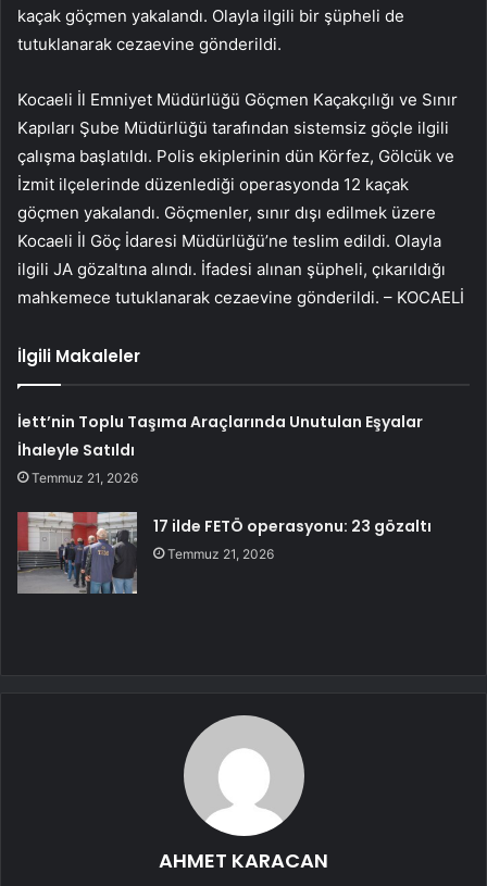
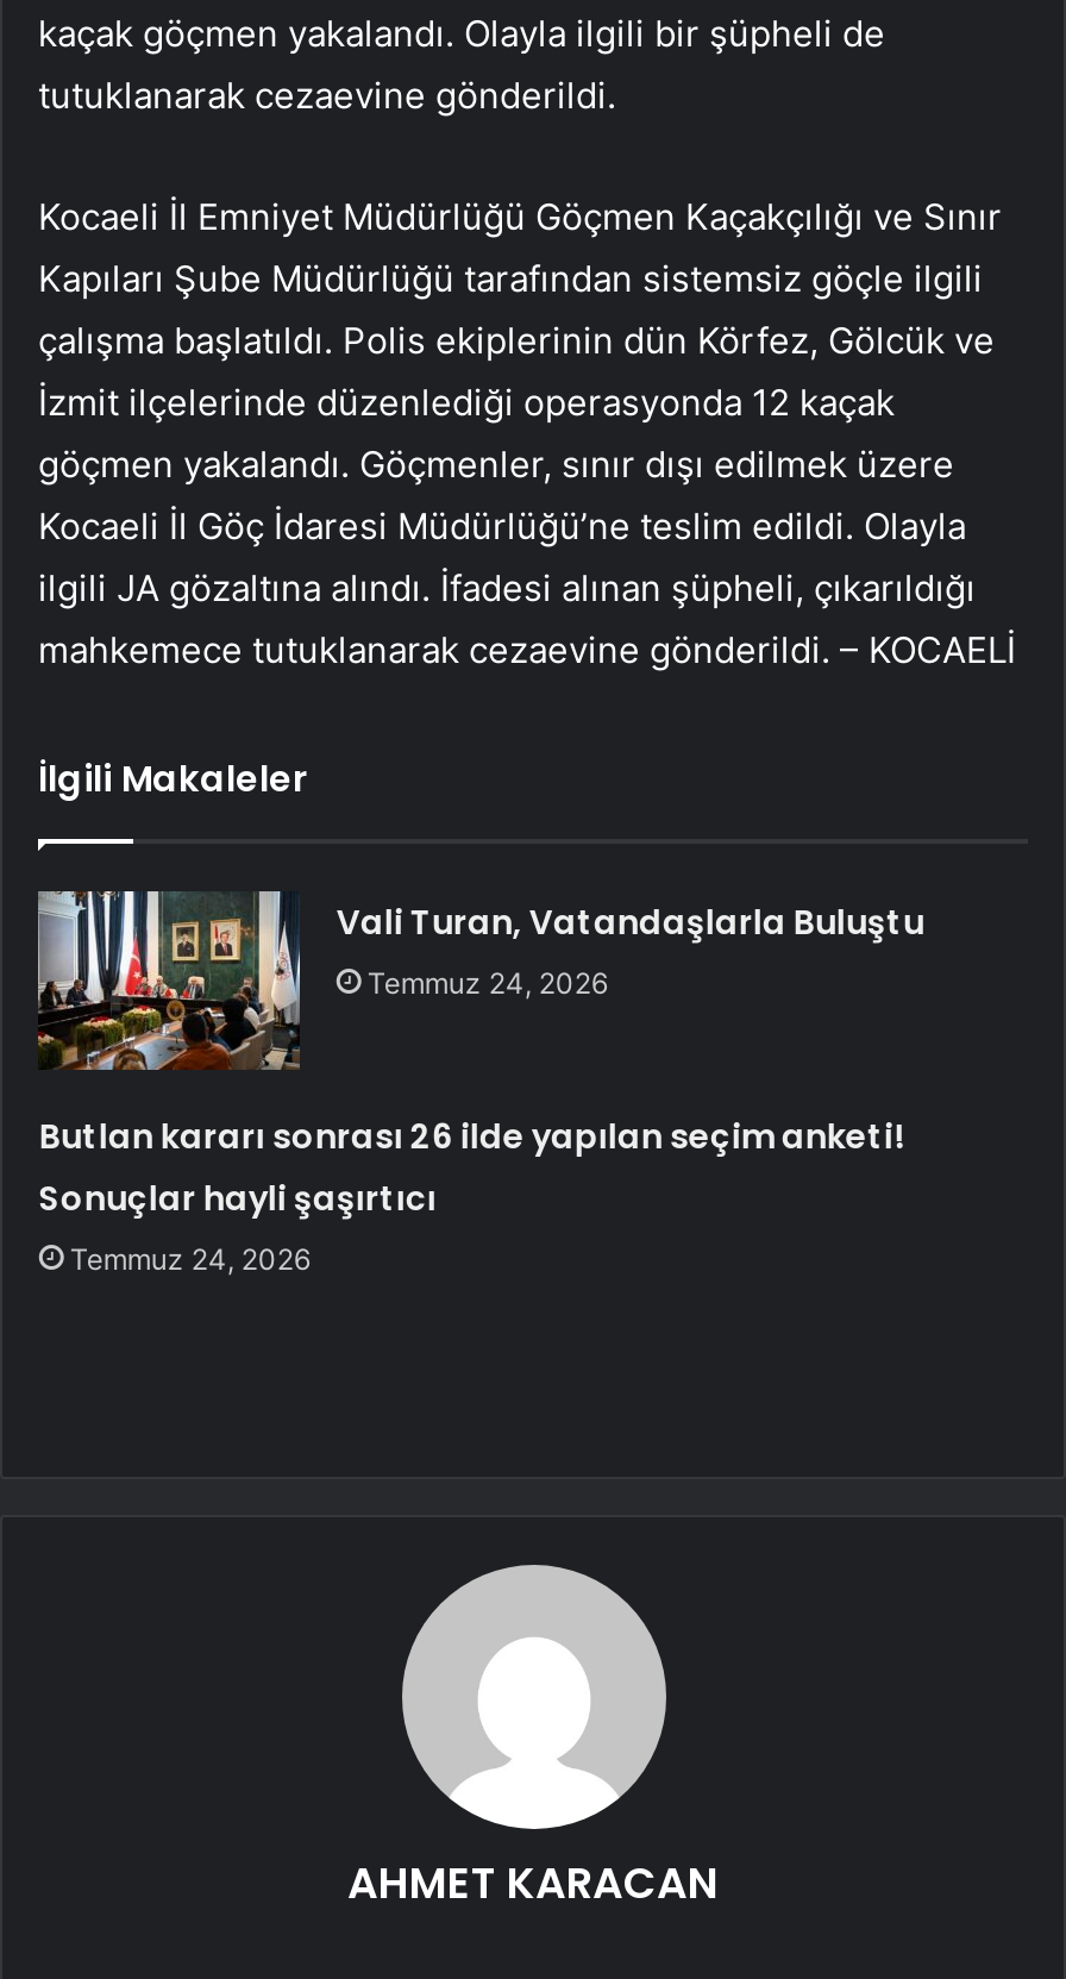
[18,411,423,486] İett’nin Toplu Taşıma Araçlarında Unutulan Eşyalar | İhaleyle Satıldı | Temmuz 21, 2026 -> [336,898,924,1000] Vali Turan, Vatandaşlarla Buluştu | Temmuz 24, 2026
[154,515,432,562] 17 ilde FETÖ operasyonu: 23 gözaltı | Temmuz 21, 2026 -> [39,1112,903,1276] Butlan kararı sonrası 26 ilde yapılan seçim anketi! | Sonuçlar hayli şaşırtıcı | Temmuz 24, 2026

